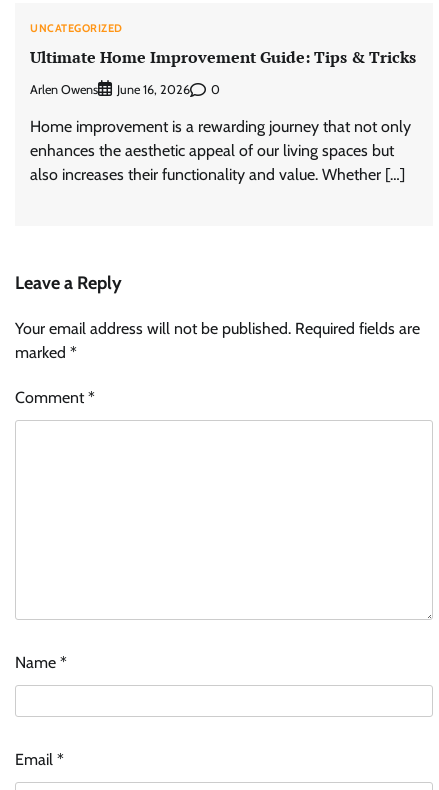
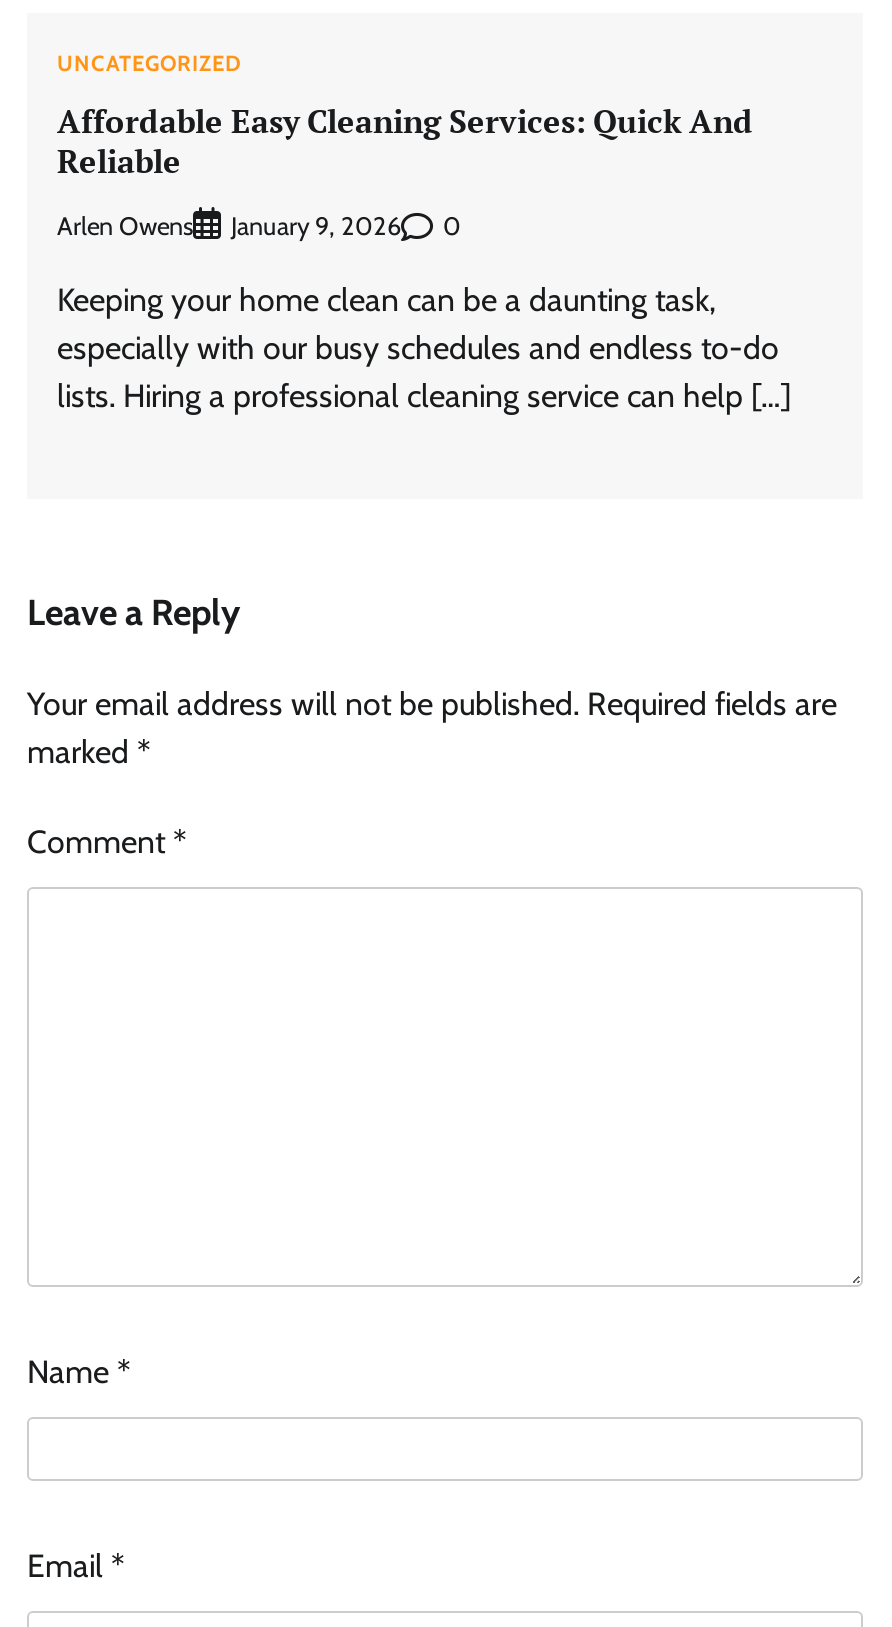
[30,46,416,68] Ultimate Home Improvement Guide: Tips & Tricks -> [57,99,753,183] Affordable Easy Cleaning Services: Quick And | Reliable
[117,82,190,97] June 16, 2026 -> [231,211,401,241] January 9, 2026
[30,117,411,184] Home improvement is a rewarding journey that not only | enhances the aesthetic appeal of our living spaces but | also increases their functionality and value. Whether […] -> [57,281,791,415] Keeping your home clean can be a daunting task, | especially with our busy schedules and endless to-do | lists. Hiring a professional cleaning service can help […]

